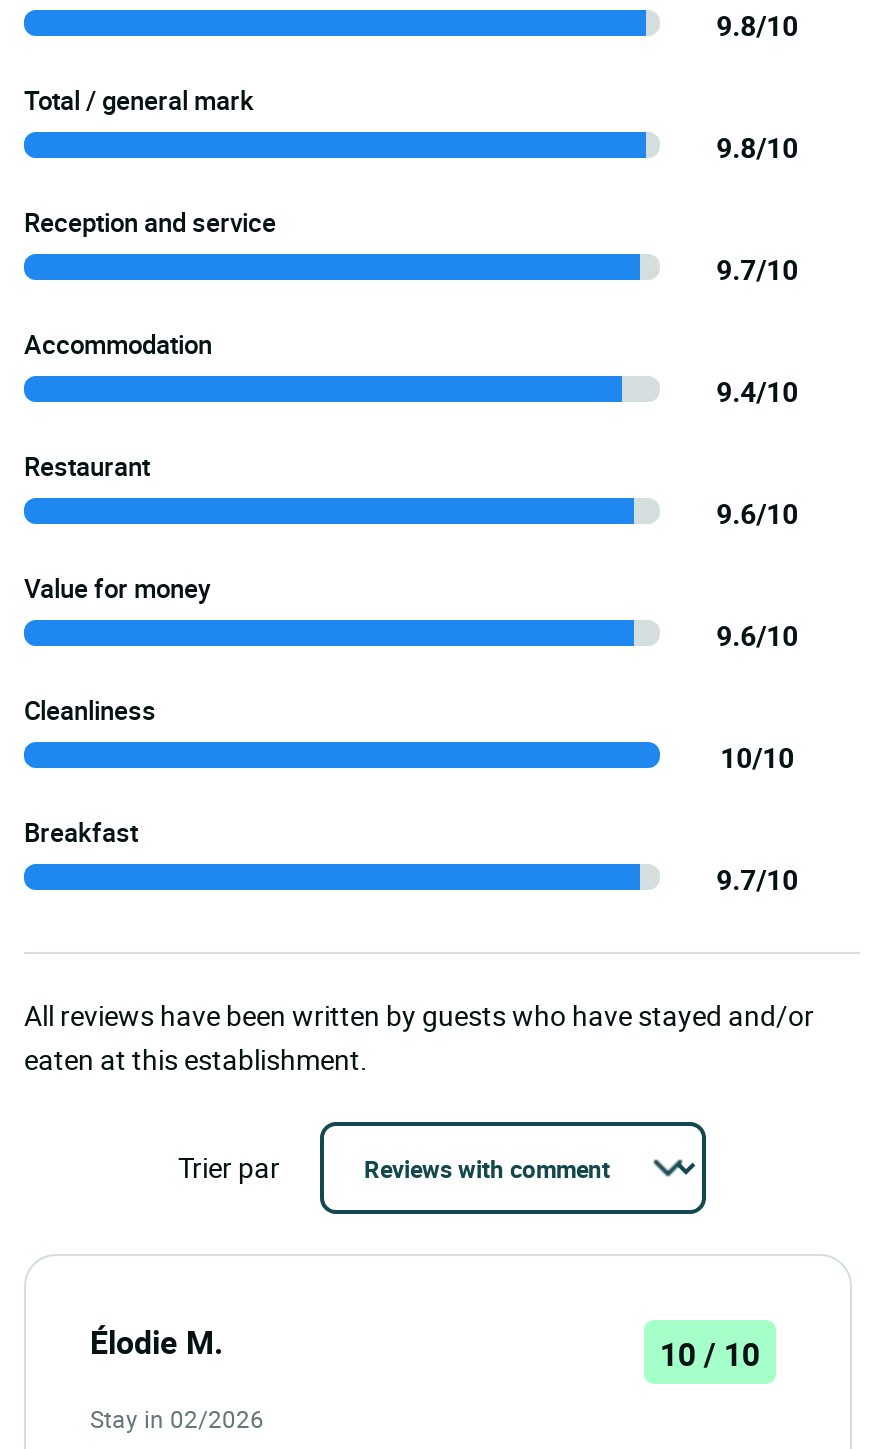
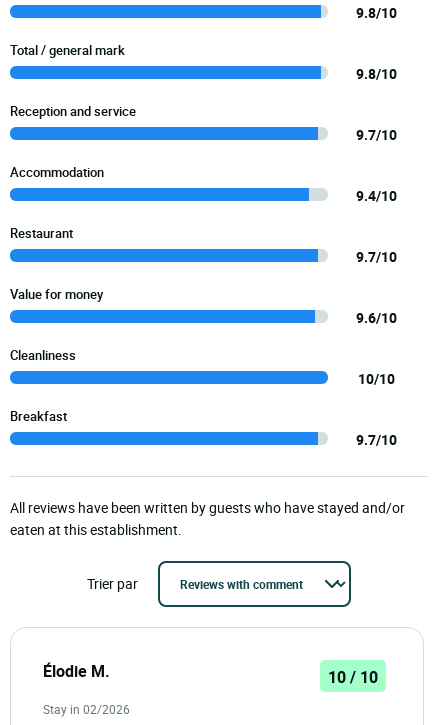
[716,494,798,532] 9.6/10 -> [356,247,397,266] 9.7/10

